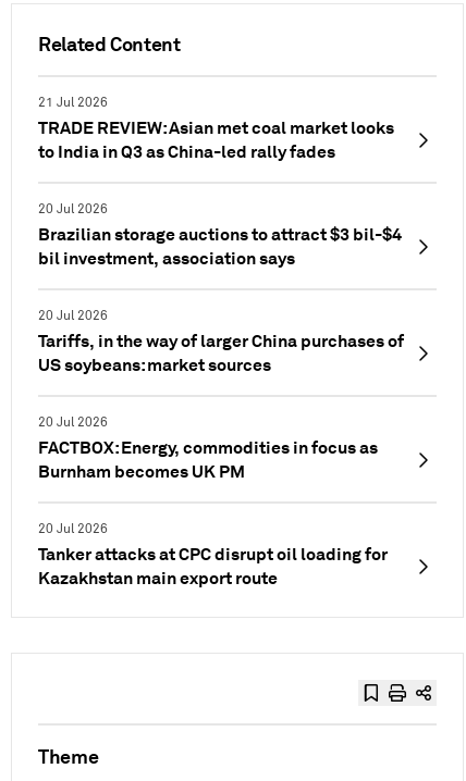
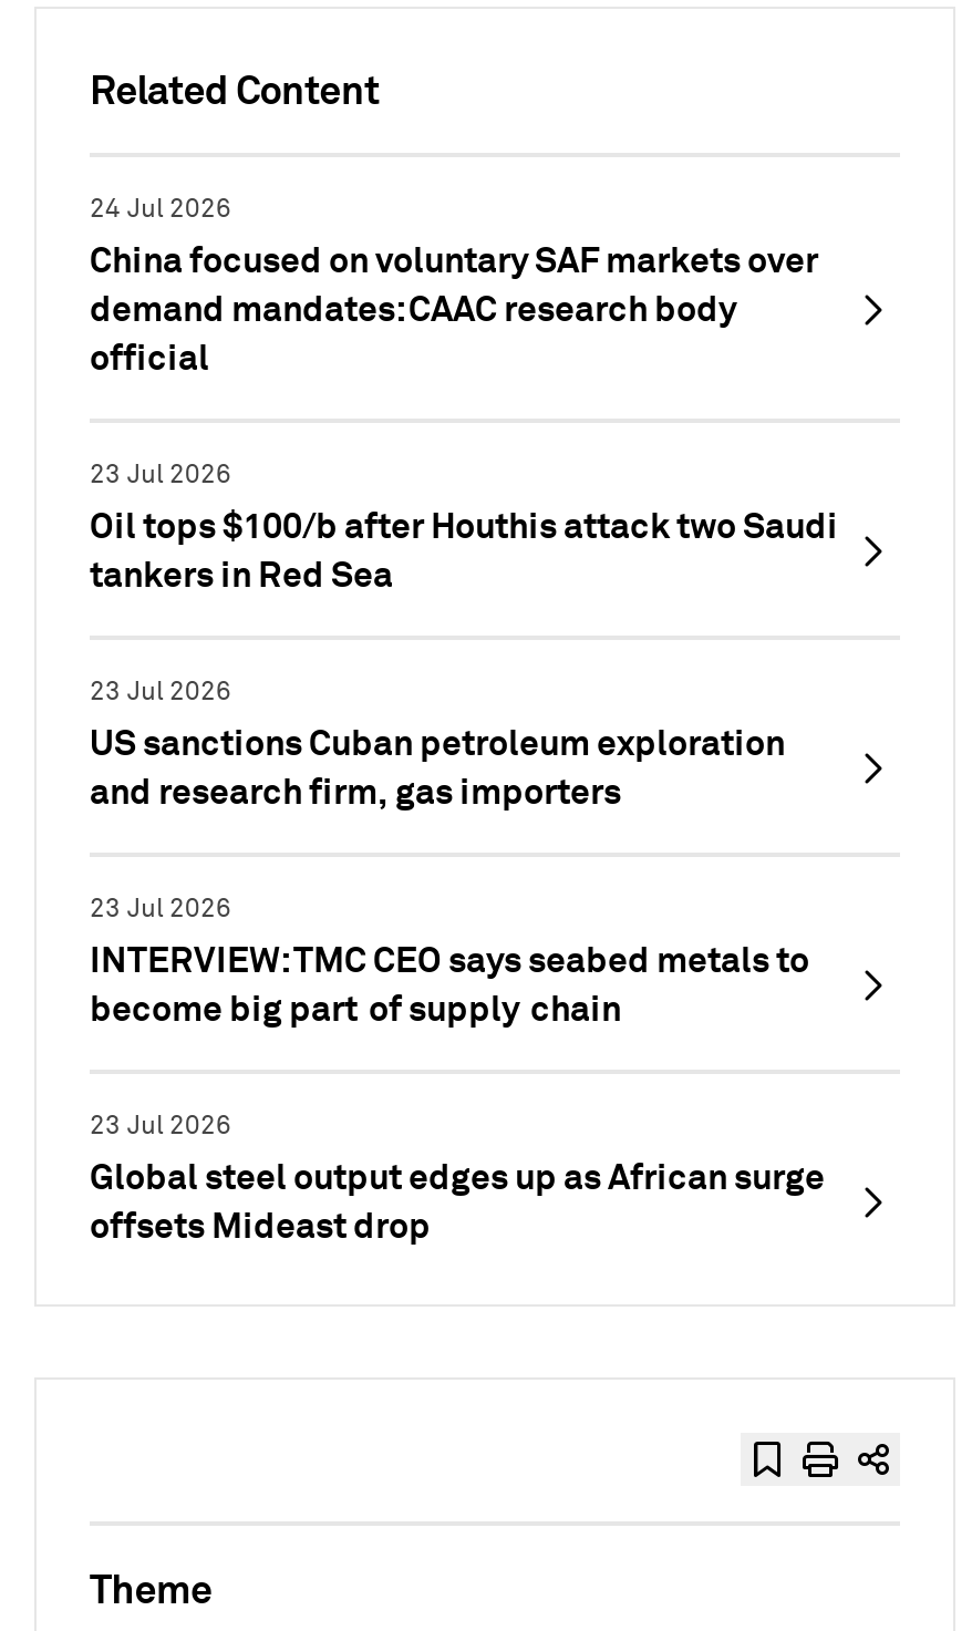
[38,95,394,163] 21 Jul 2026 | TRADE REVIEW: Asian met coal market looks | to India in Q3 as China-led rally fades -> [90,193,818,381] 24 Jul 2026 | China focused on voluntary SAF markets over | demand mandates: CAAC research body | official
[38,201,402,270] 20 Jul 2026 | Brazilian storage auctions to attract $3 bil-$4 | bil investment, association says -> [90,458,838,598] 23 Jul 2026 | Oil tops $100/b after Houthis attack two Saudi | tankers in Red Sea
[38,308,404,376] 20 Jul 2026 | Tariffs, in the way of larger China purchases of | US soybeans: market sources -> [90,675,785,815] 23 Jul 2026 | US sanctions Cuban petroleum exploration | and research firm, gas importers
[38,414,378,483] 20 Jul 2026 | FACTBOX: Energy, commodities in focus as | Burnham becomes UK PM -> [90,892,809,1032] 23 Jul 2026 | INTERVIEW: TMC CEO says seabed metals to | become big part of supply chain
[38,521,388,590] 20 Jul 2026 | Tanker attacks at CPC disrupt oil loading for | Kazakhstan main export route -> [90,1109,825,1249] 23 Jul 2026 | Global steel output edges up as African surge | offsets Mideast drop

